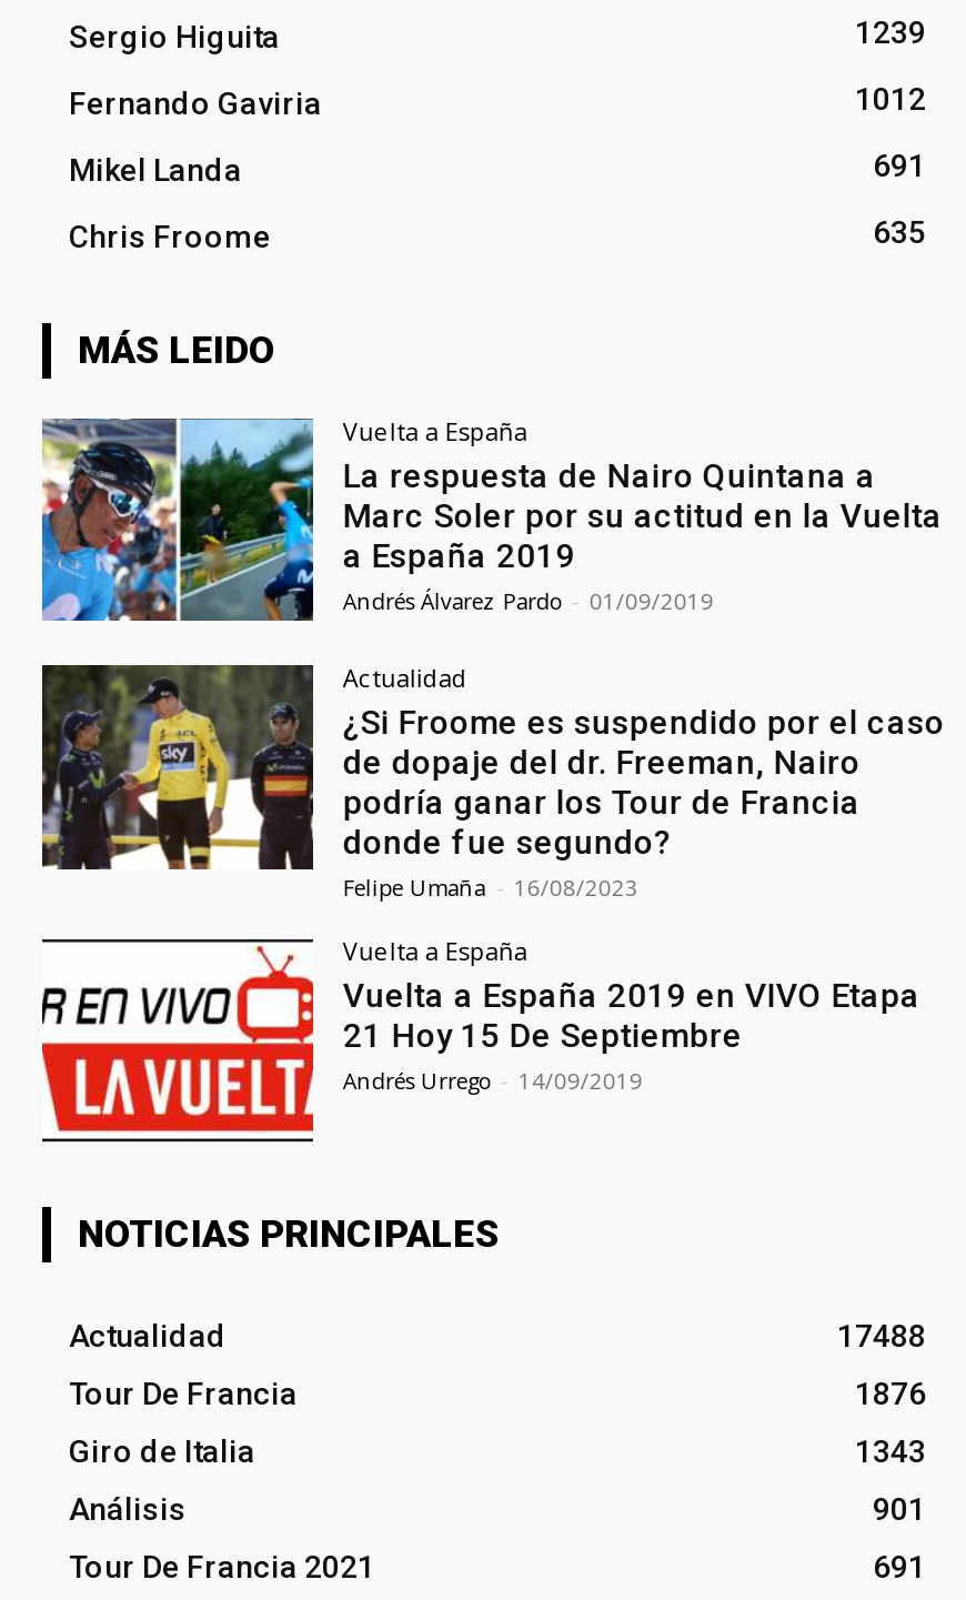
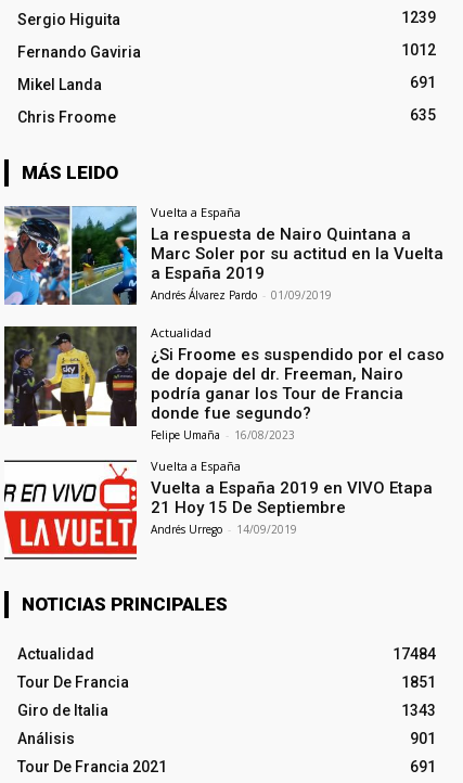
[837,1318,926,1354] 17488 -> [393,645,436,663] 17484
[855,1376,926,1411] 1876 -> [401,674,436,691] 1851

